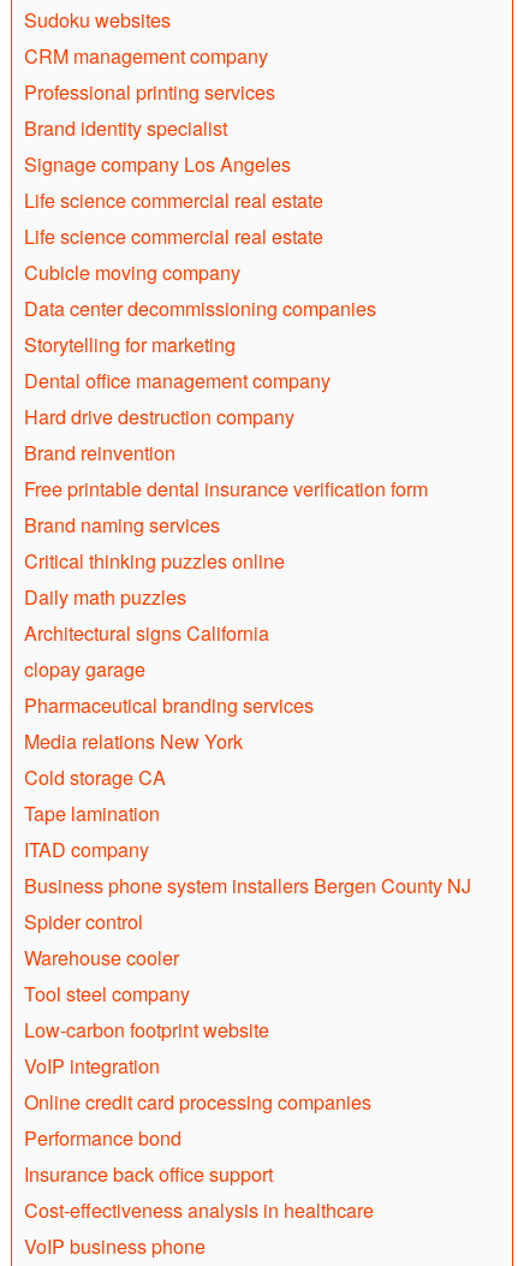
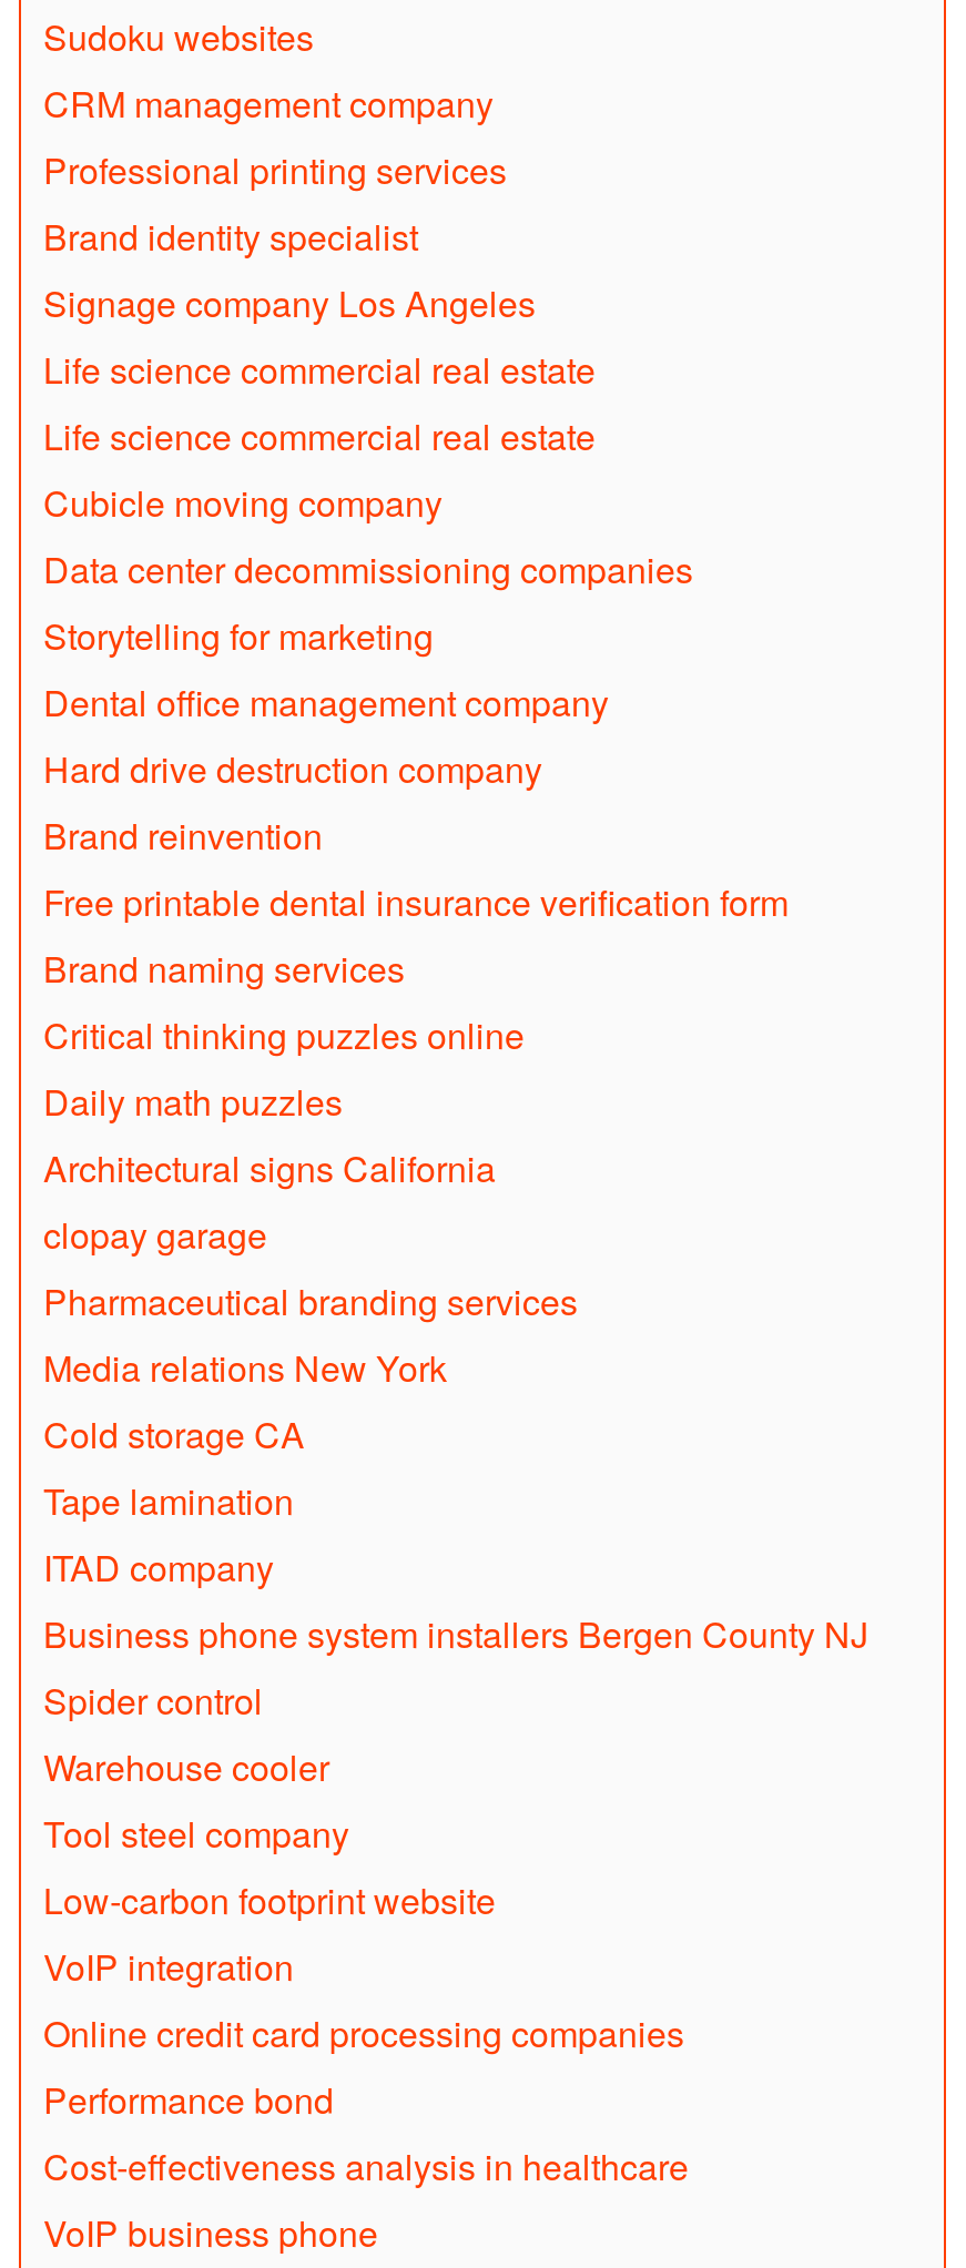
[24,1160,273,1188] Insurance back office support -> none

